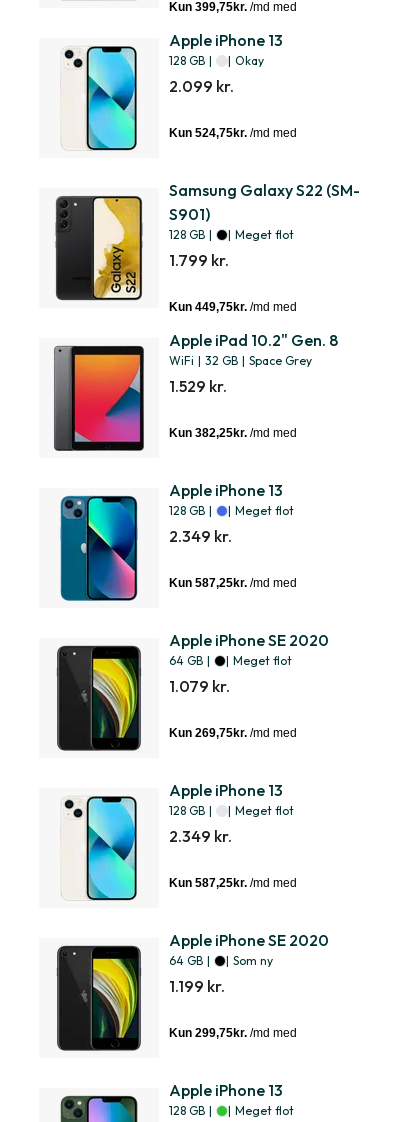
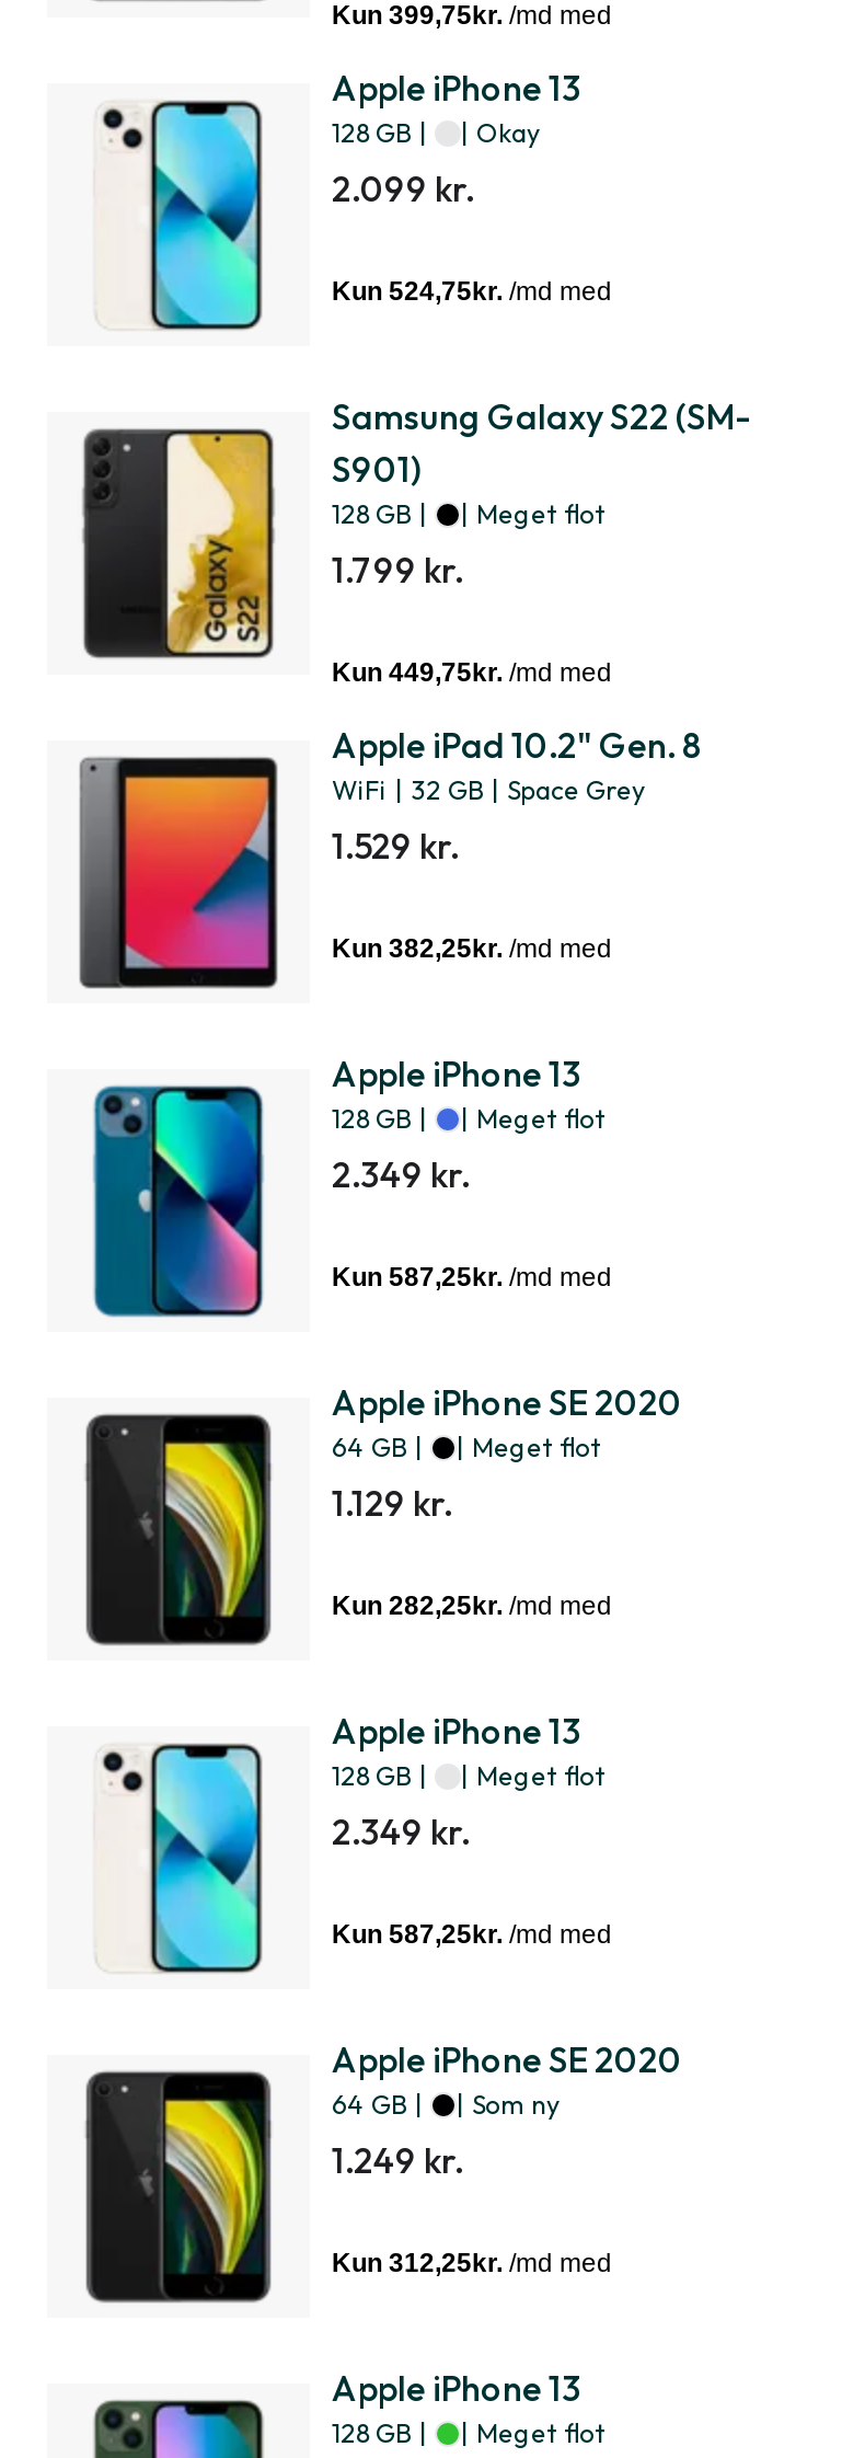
[169,676,230,696] 1.079 kr. -> [332,1481,452,1525] 1.129 kr.
[169,976,225,996] 1.199 kr. -> [332,2138,463,2182] 1.249 kr.

